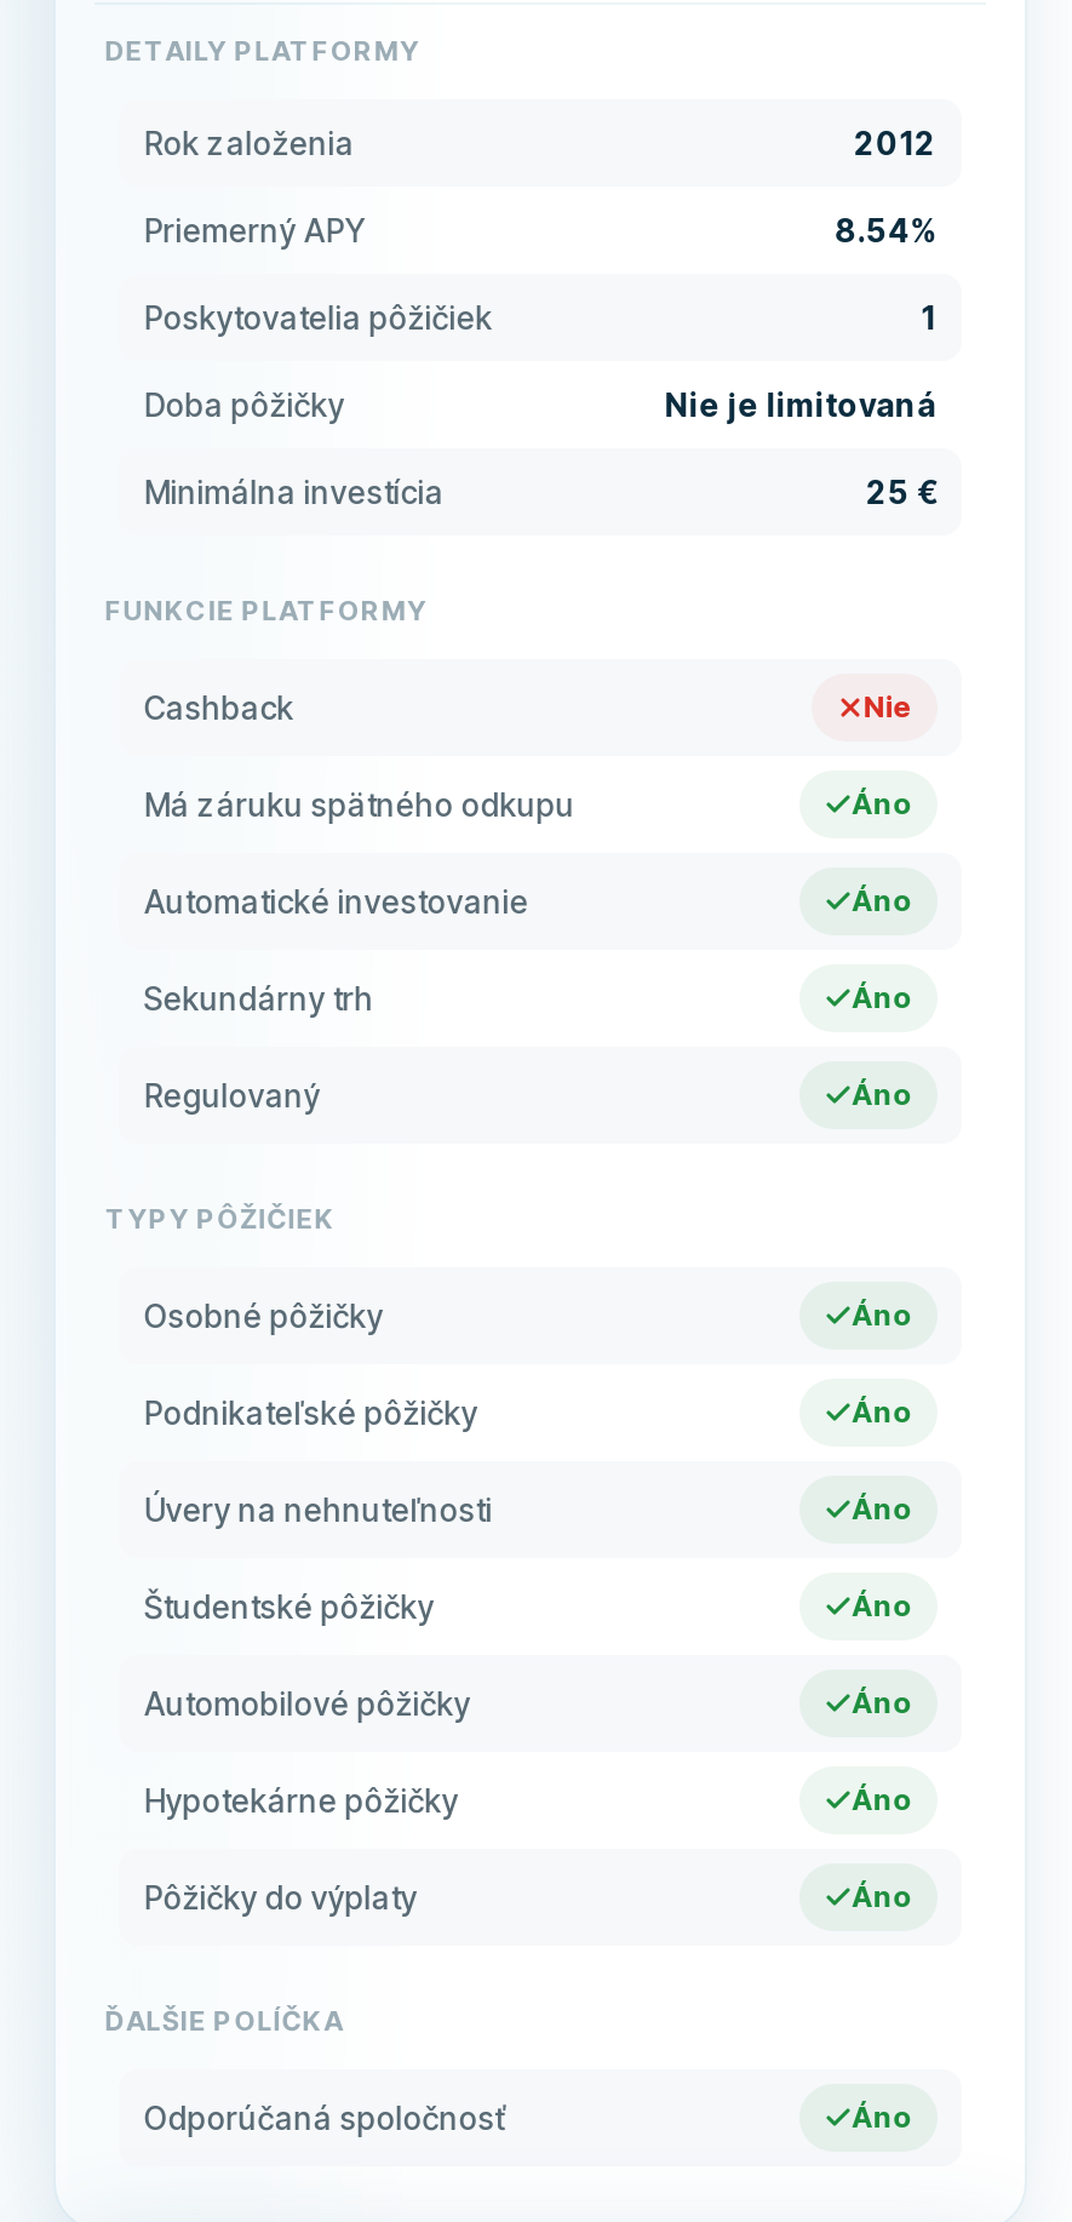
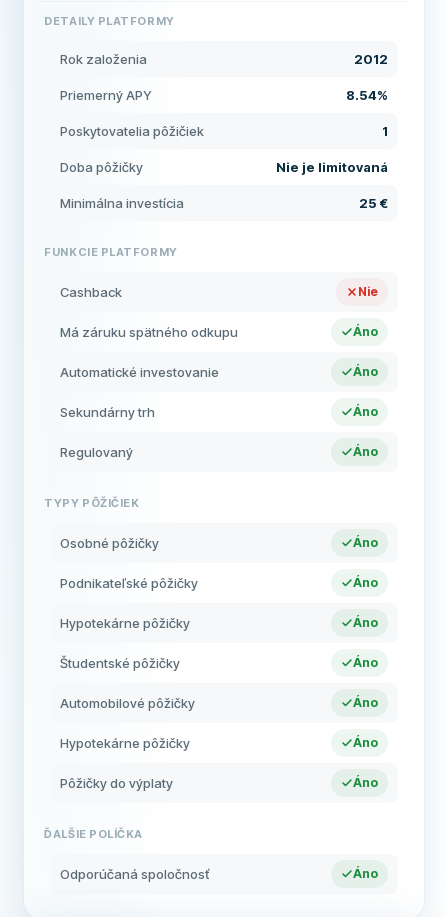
[144,1490,493,1529] Úvery na nehnuteľnosti -> [60,615,190,631] Hypotekárne pôžičky

